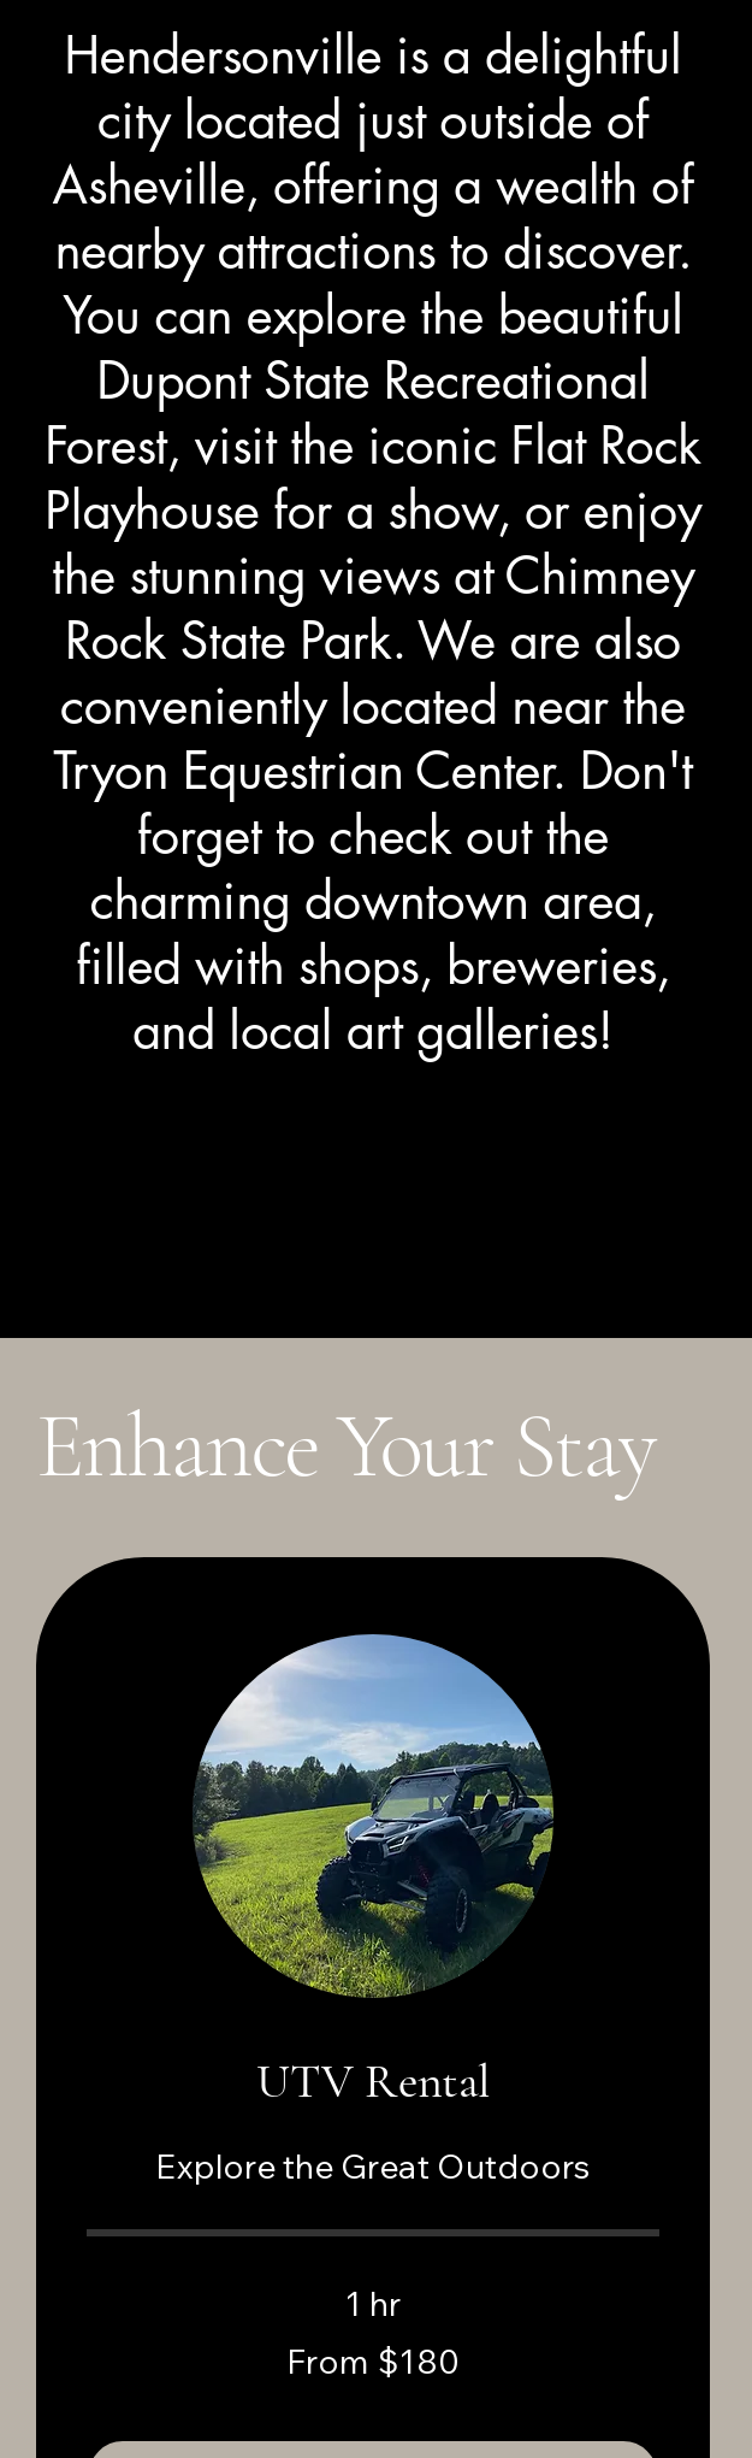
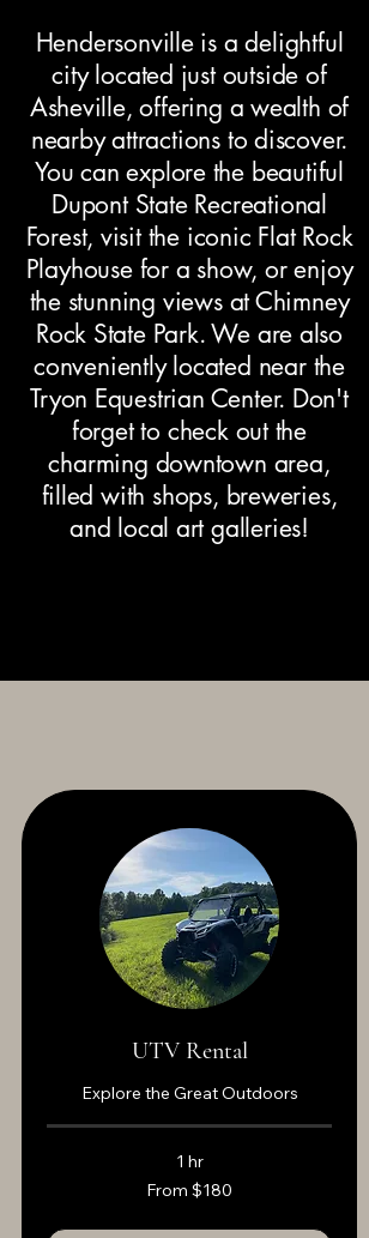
[36,1390,656,1501] Enhance Your Stay -> none

